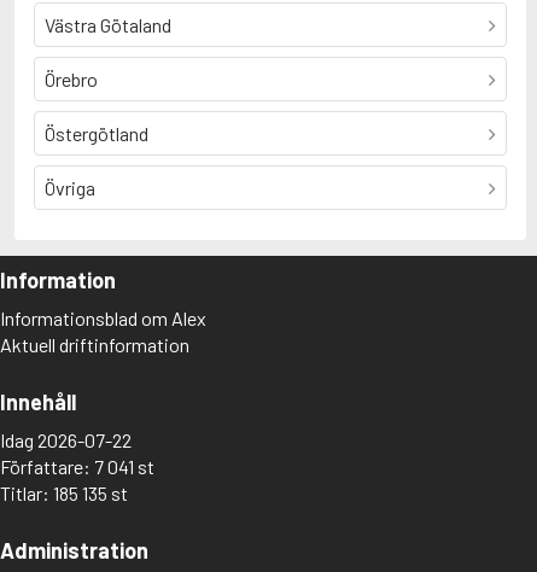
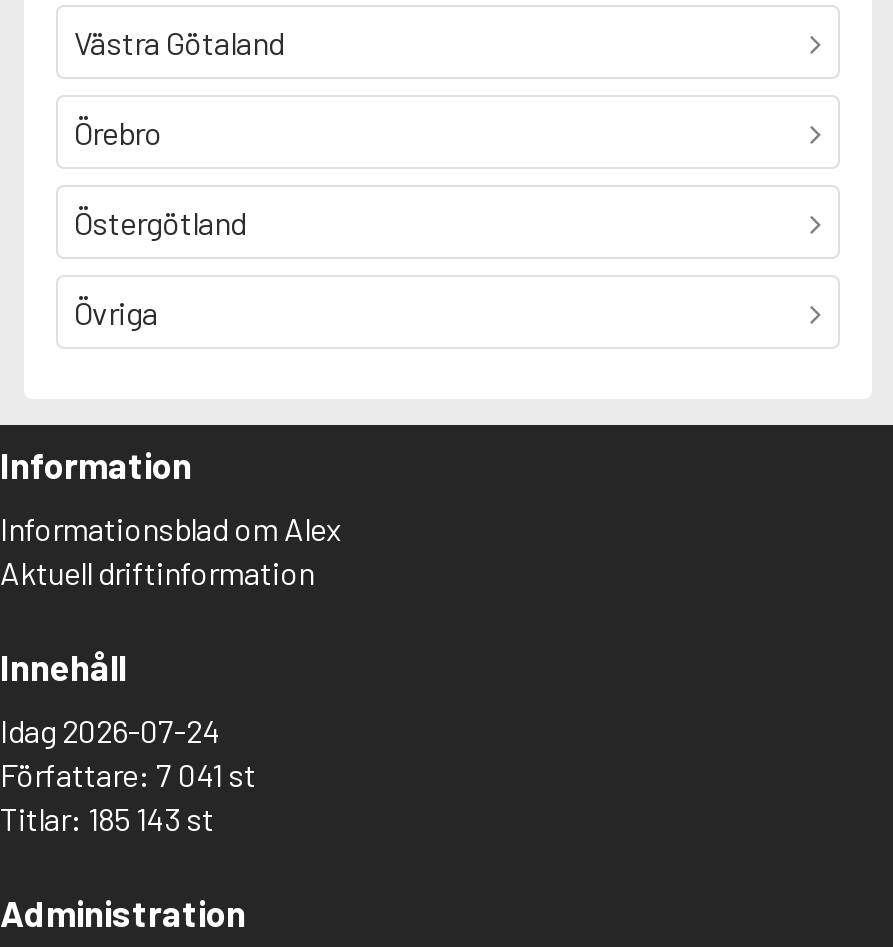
[0,428,132,451] Idag 2026-07-22 -> [0,711,220,749] Idag 2026-07-24
[0,481,128,504] Titlar: 185 135 st -> [0,799,214,837] Titlar: 185 143 st

